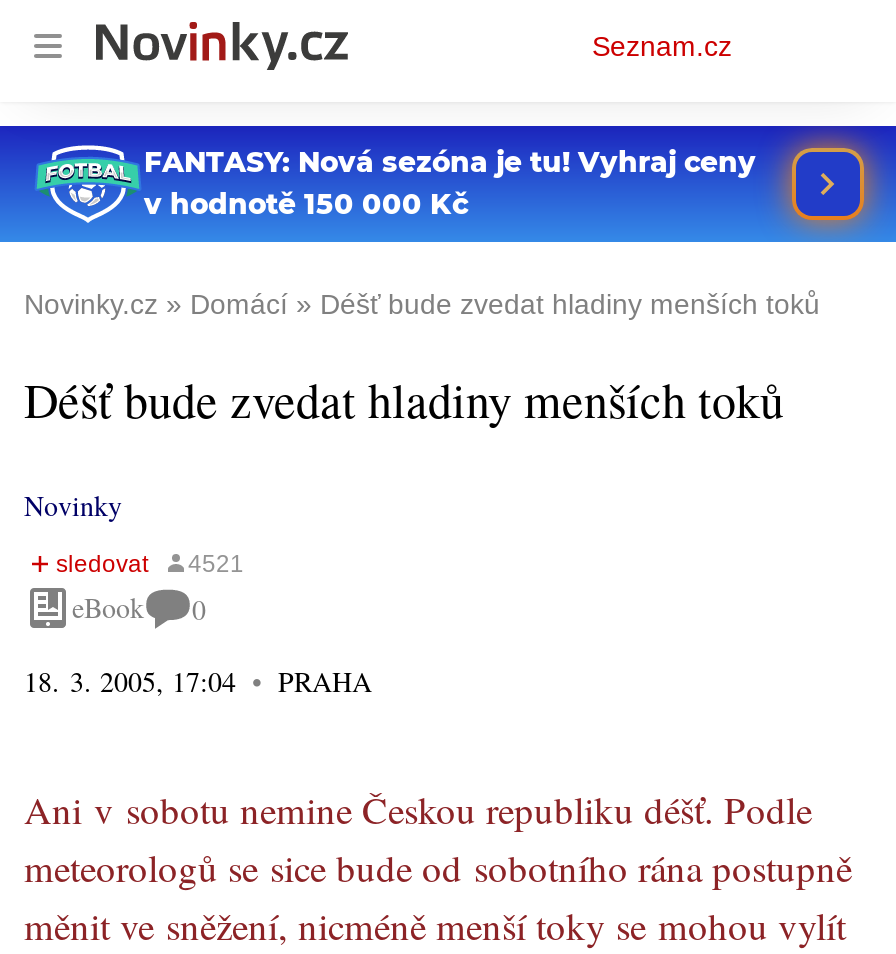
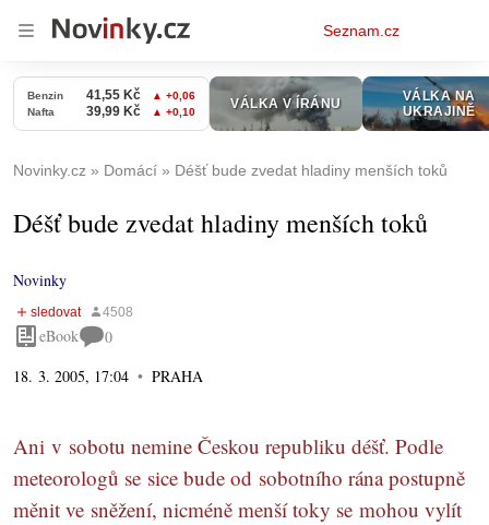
[6,124,890,244] [image] -> [3,74,486,136] [image]

